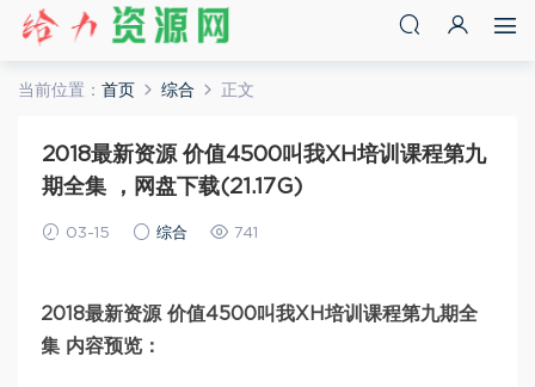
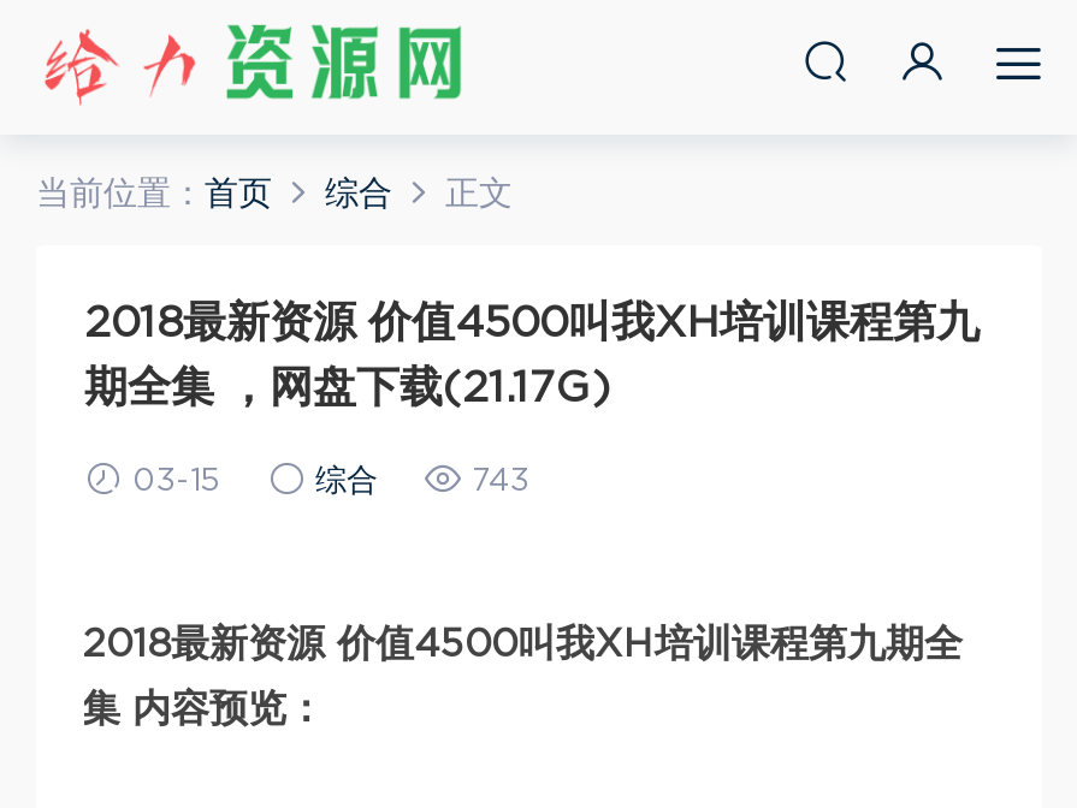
[229,226,258,241] 741 -> [462,467,529,498] 743

